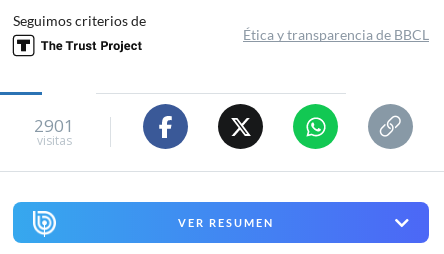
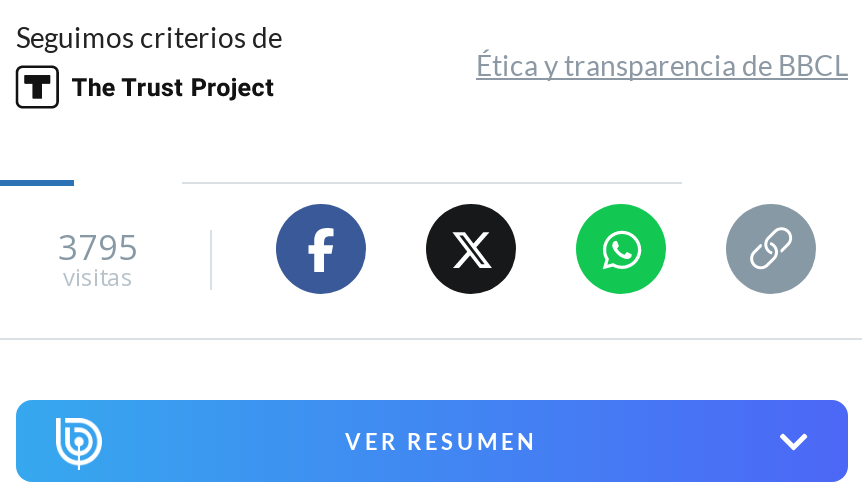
[34,114,74,137] 2901 -> [58,224,138,270] 3795

